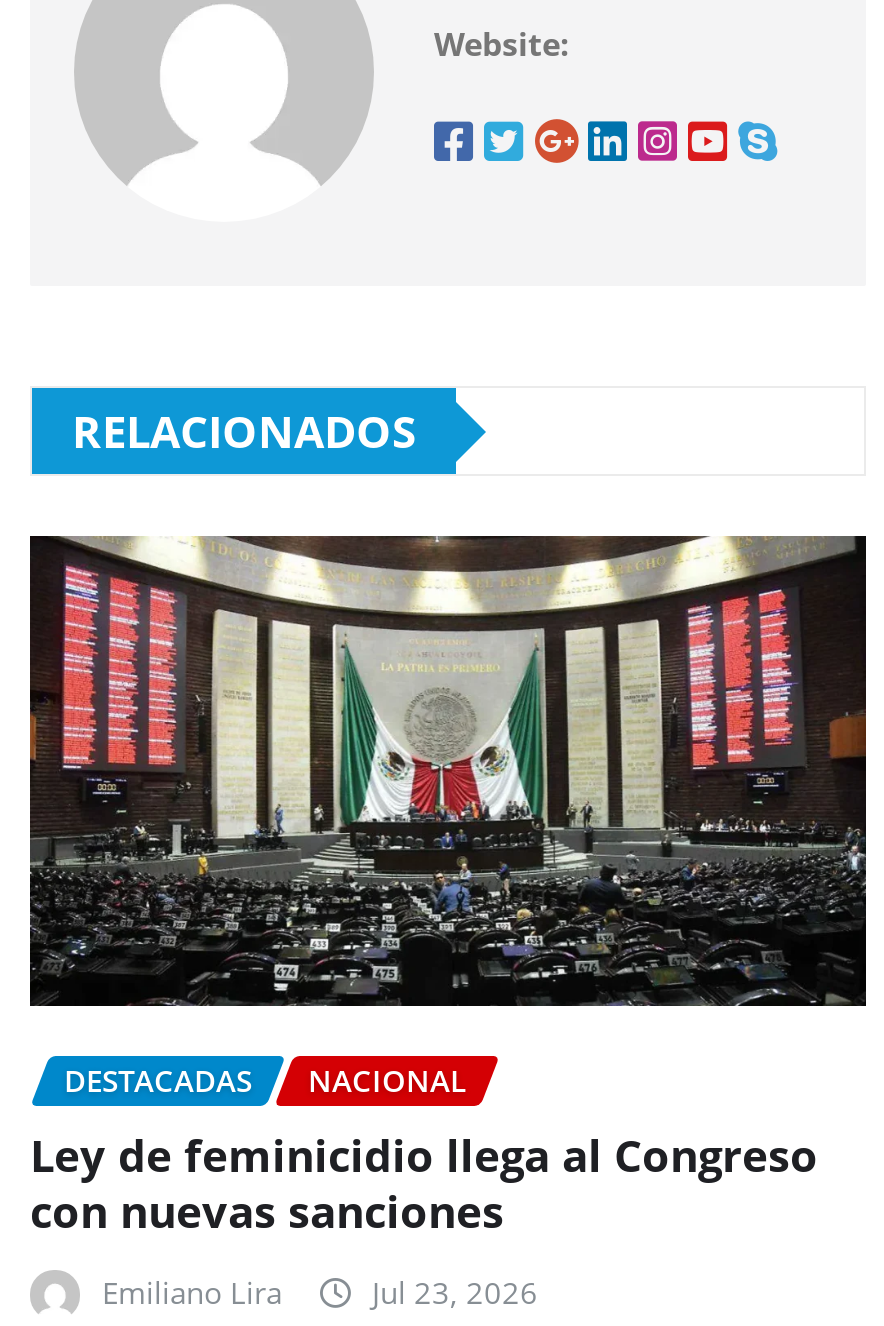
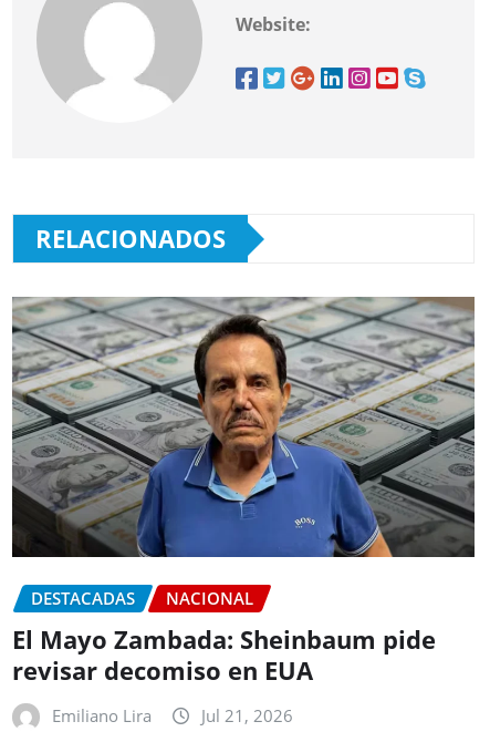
[28,534,868,1008] [image] -> [11,296,476,558] [image]
[30,1124,818,1240] Ley de feminicidio llega al Congreso | con nuevas sanciones -> [12,622,436,687] El Mayo Zambada: Sheinbaum pide | revisar decomiso en EUA
[372,1272,538,1312] Jul 23, 2026 -> [201,704,293,726] Jul 21, 2026

